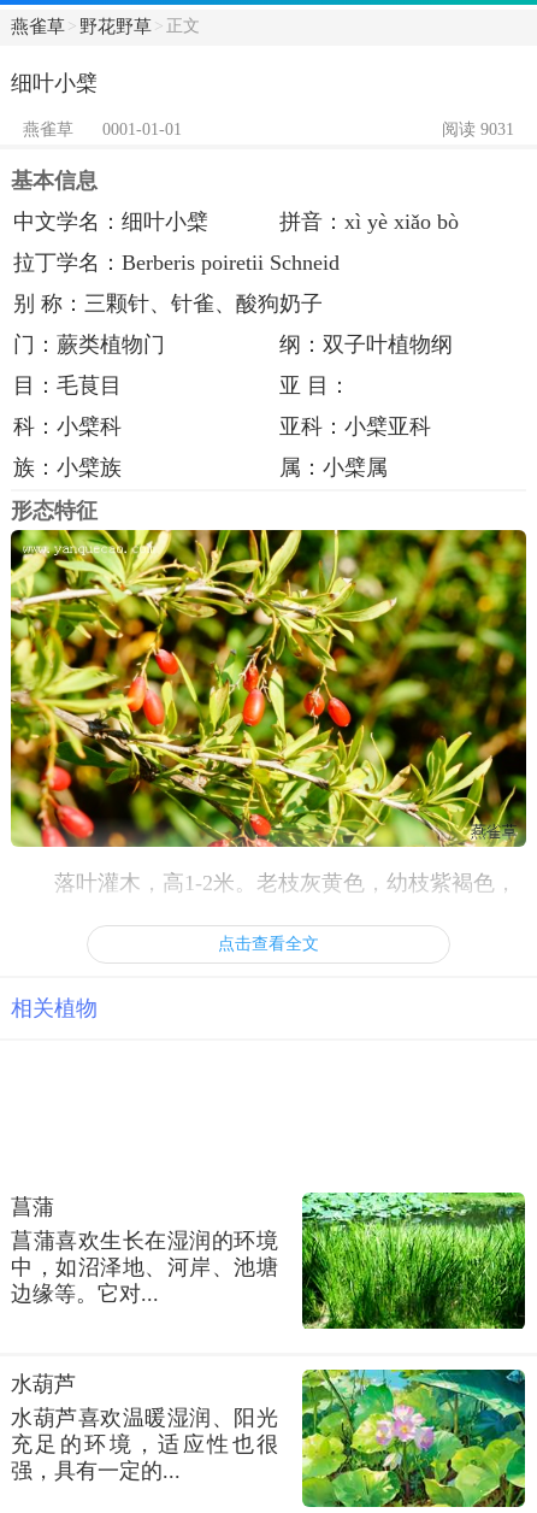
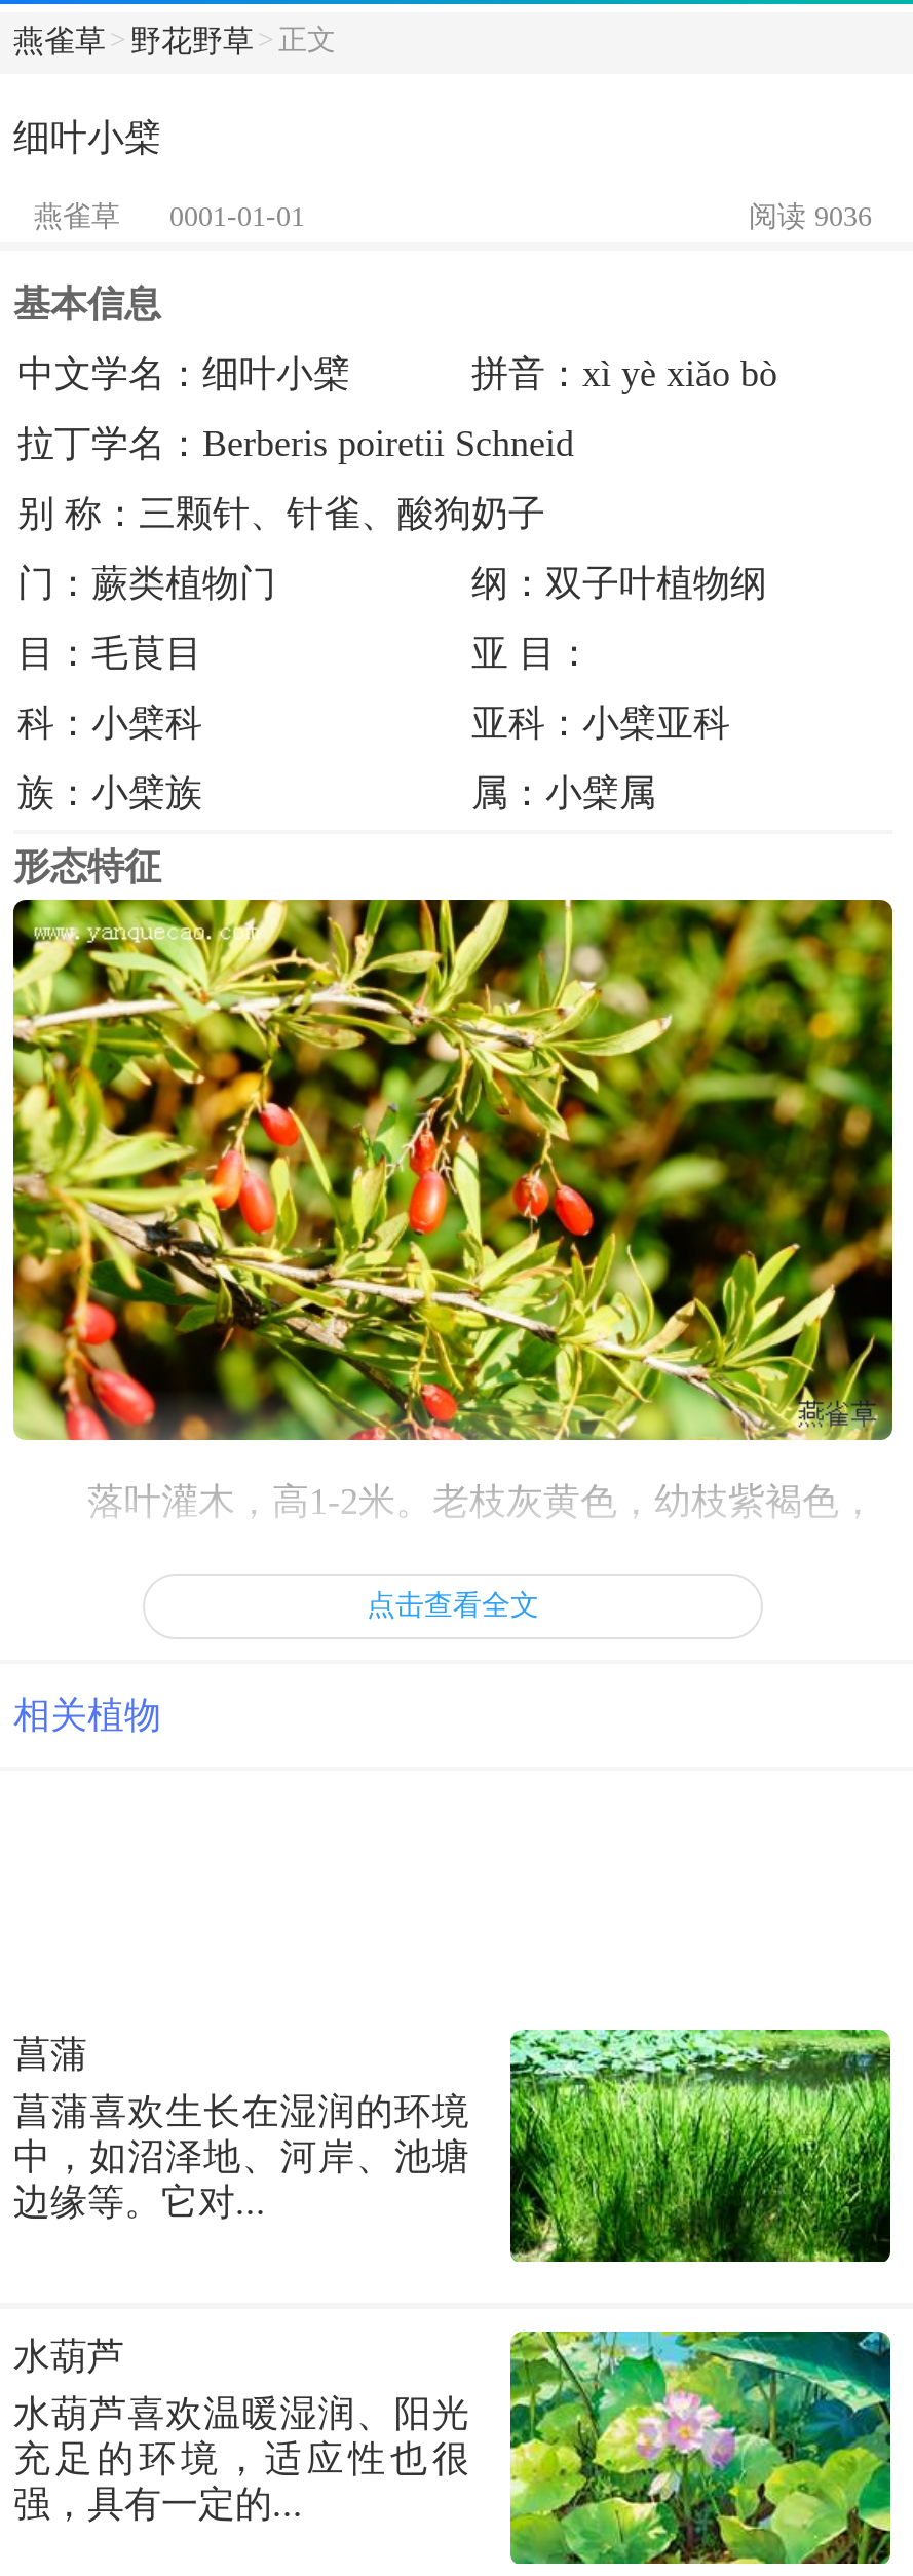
[442,120,514,139] 阅读 9031 -> [749,201,872,232] 阅读 9036

